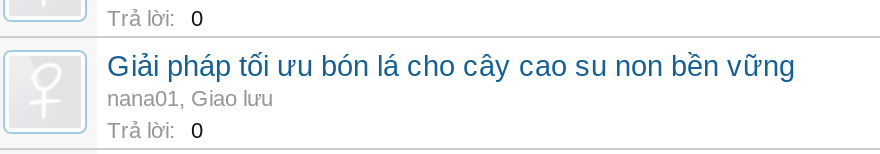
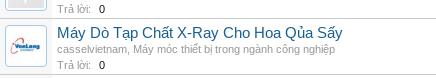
none -> [9,28,43,64] [image]
[107,50,795,110] Giải pháp tối ưu bón lá cho cây cao su non bền vững | nana01, Giao lưu -> [57,25,343,55] Máy Dò Tạp Chất X-Ray Cho Hoa Qủa Sấy | casselvietnam, Máy móc thiết bị trong ngành công nghiệp

